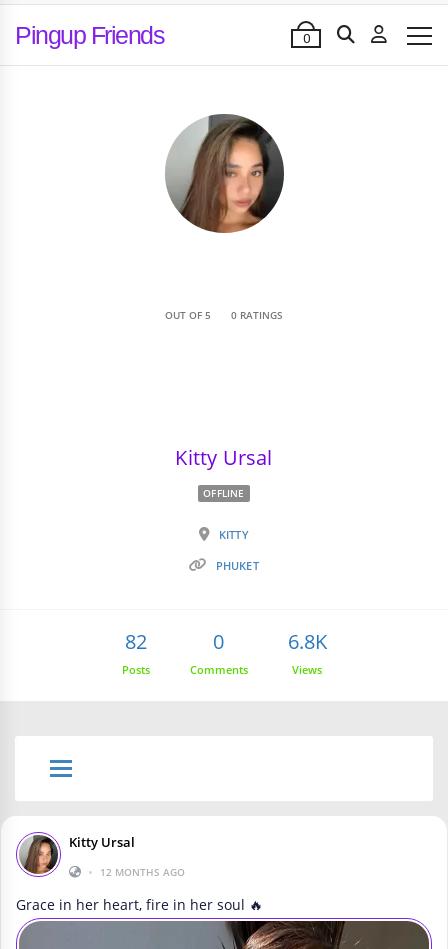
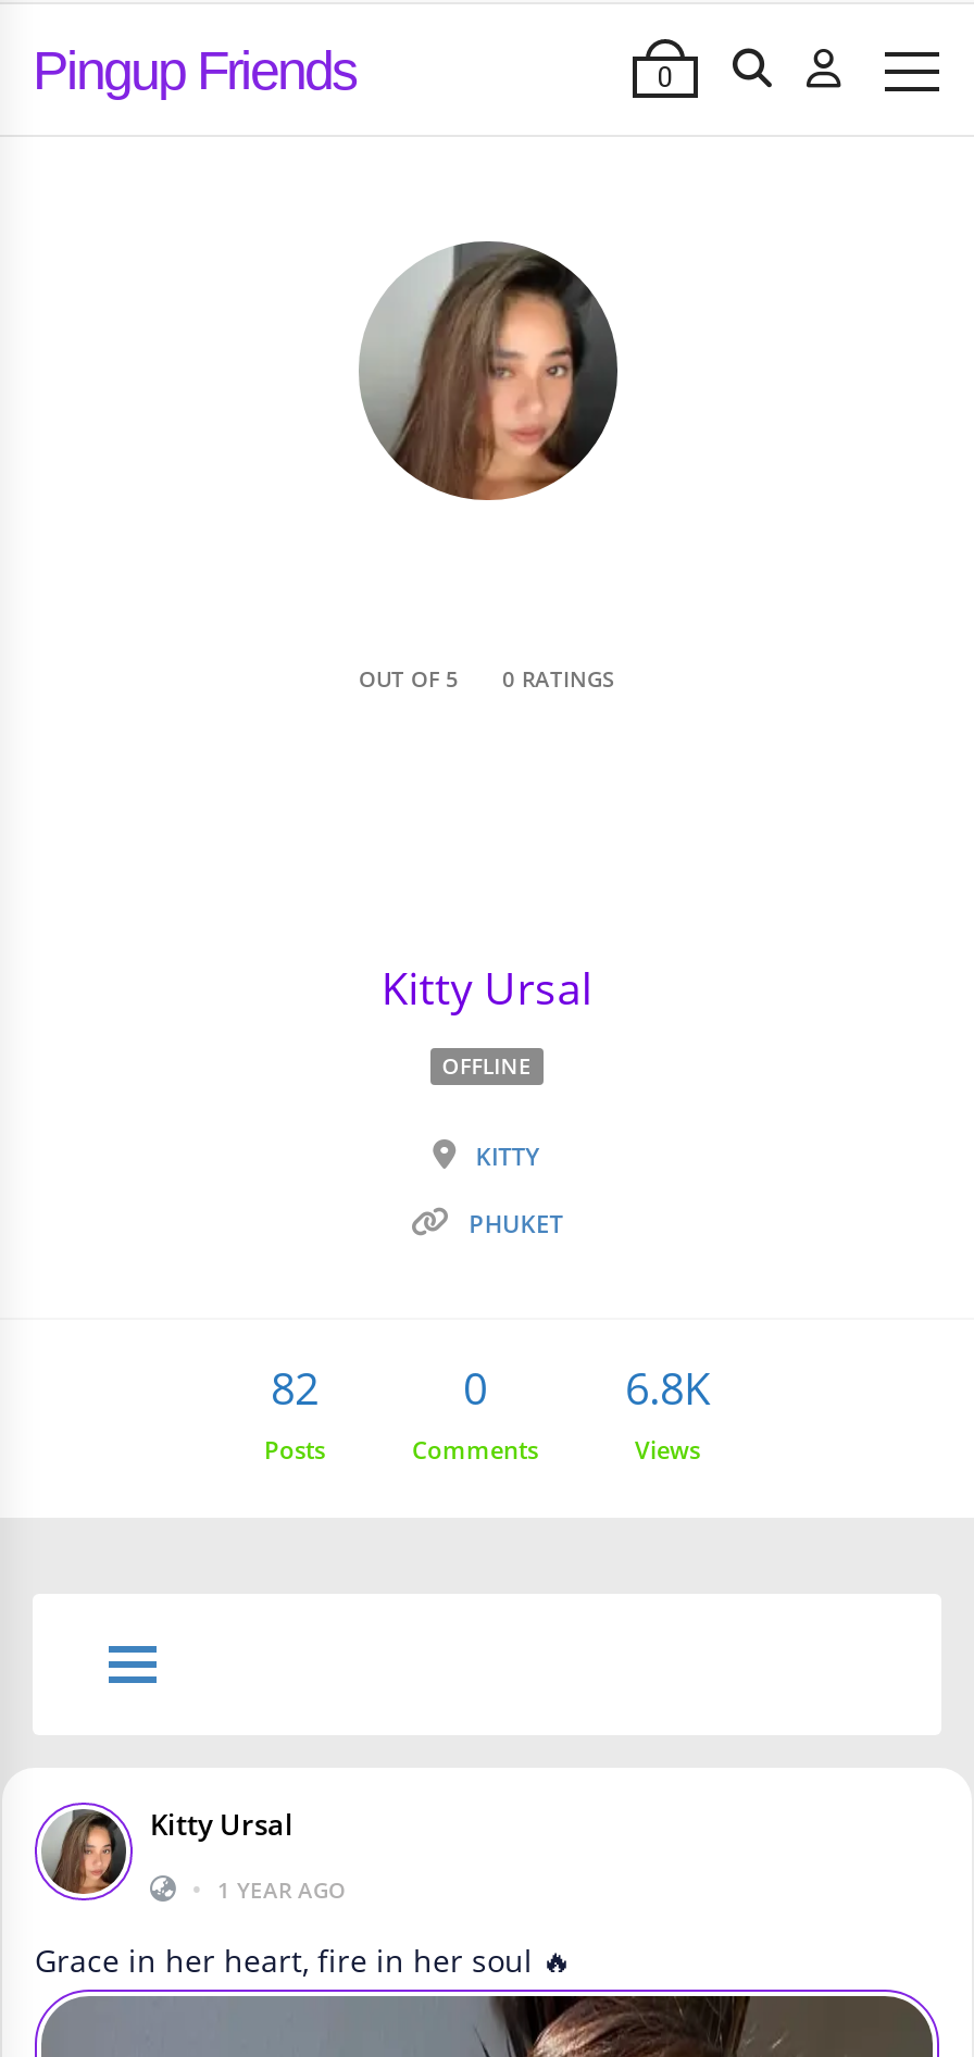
[88,863,185,881] • 12 MONTHS AGO -> [191,1870,346,1909] • 1 YEAR AGO

